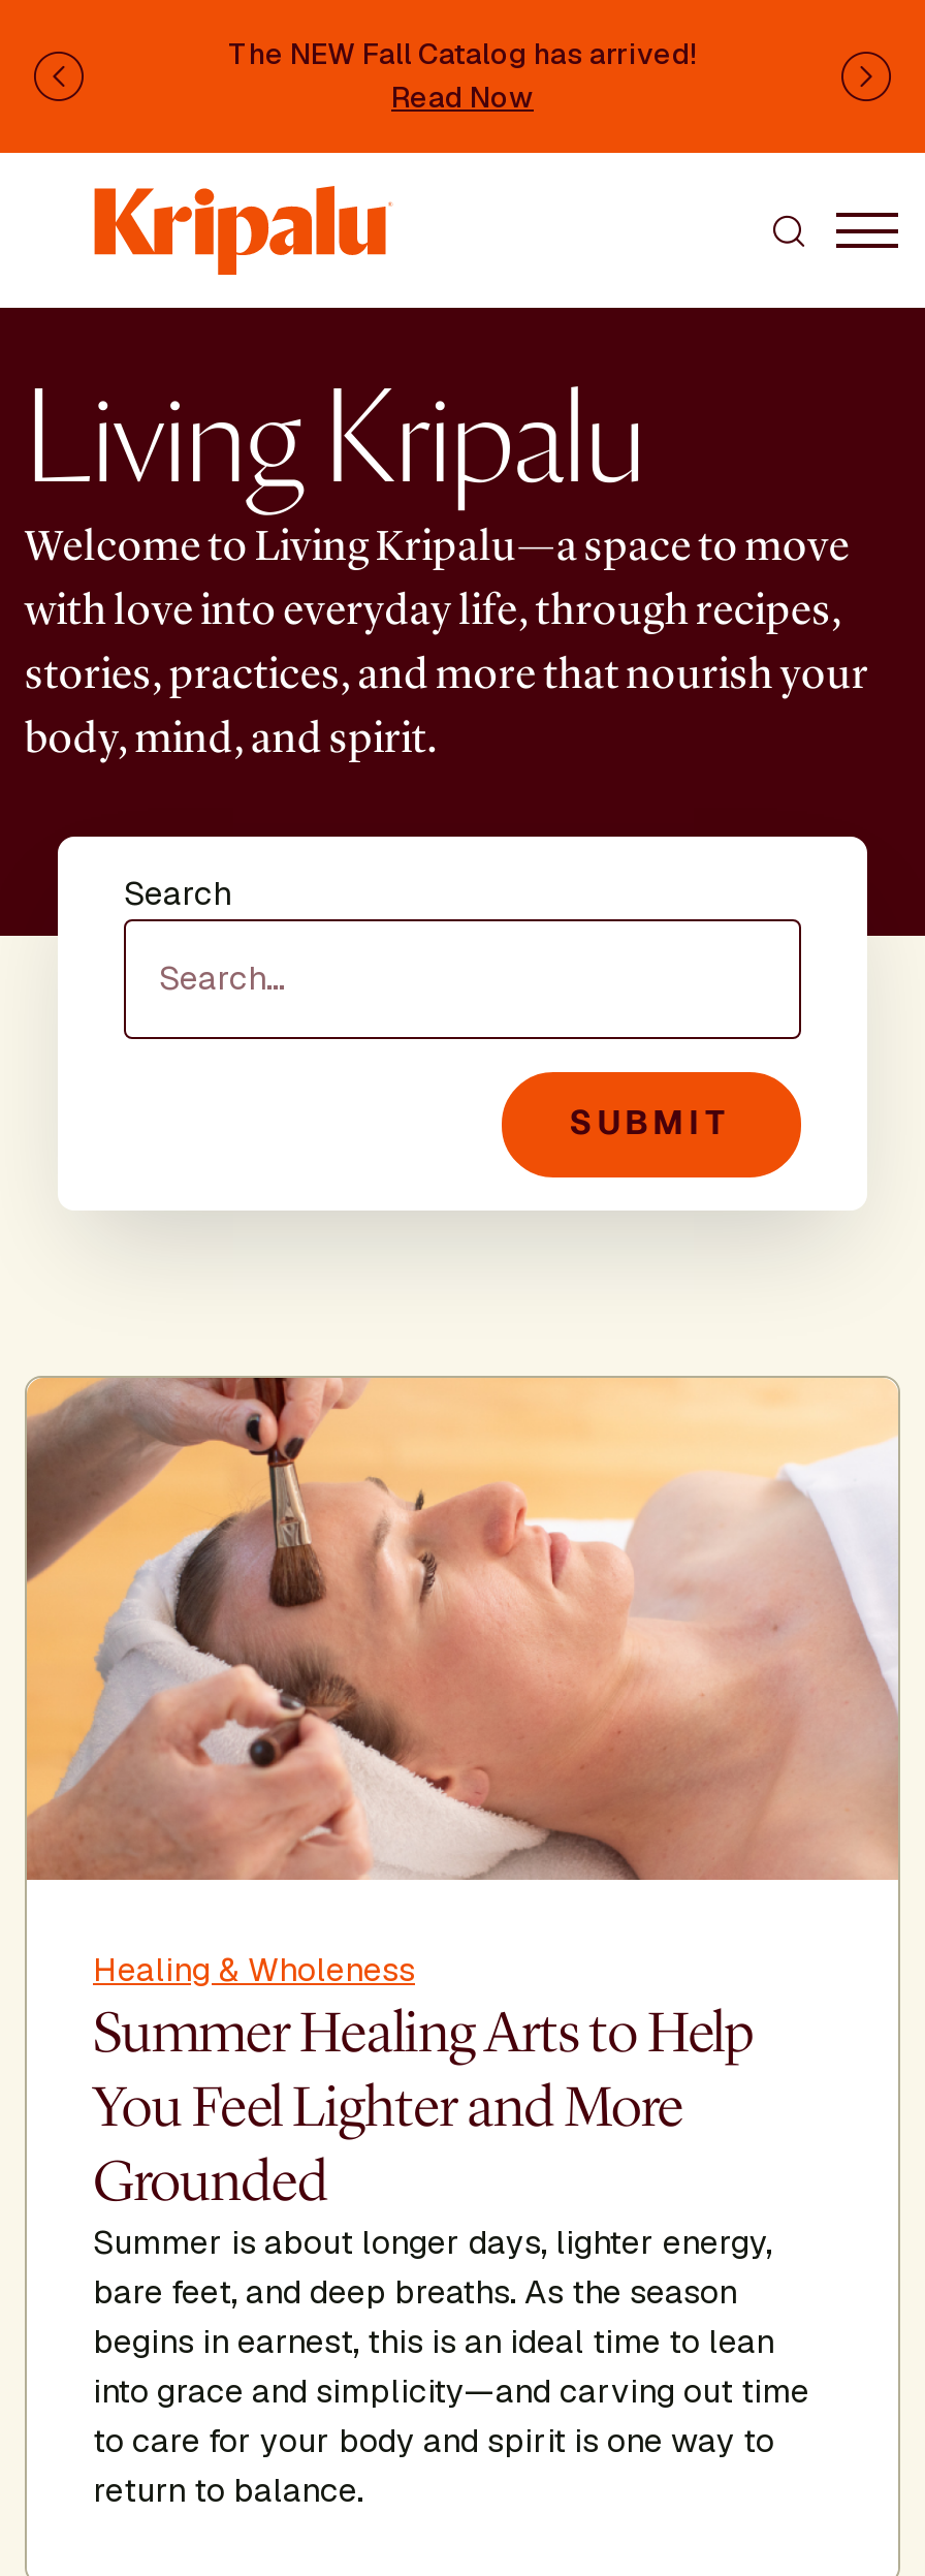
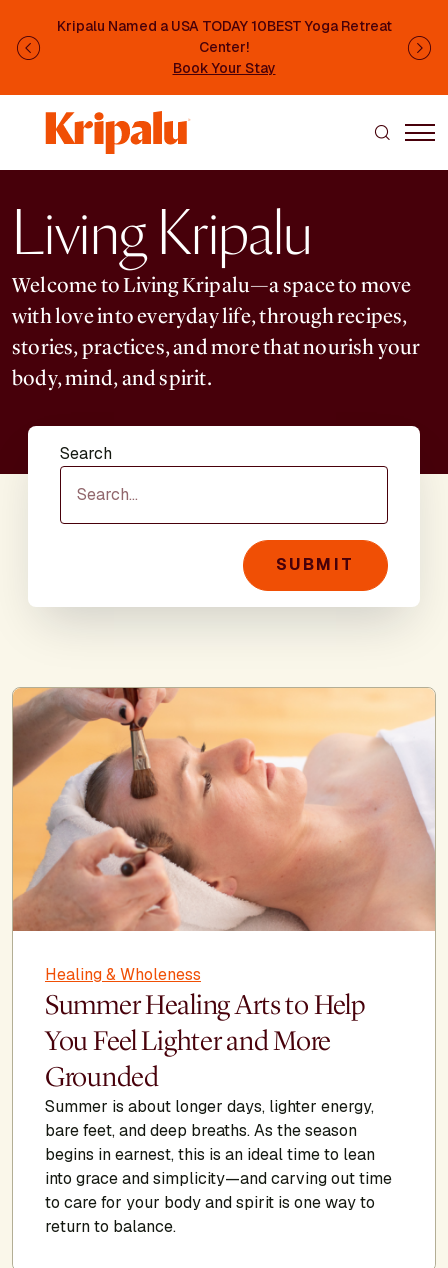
[228,35,697,116] The NEW Fall Catalog has arrived! | Read Now -> [56,17,391,77] Kripalu Named a USA TODAY 10BEST Yoga Retreat | Center! | Book Your Stay

